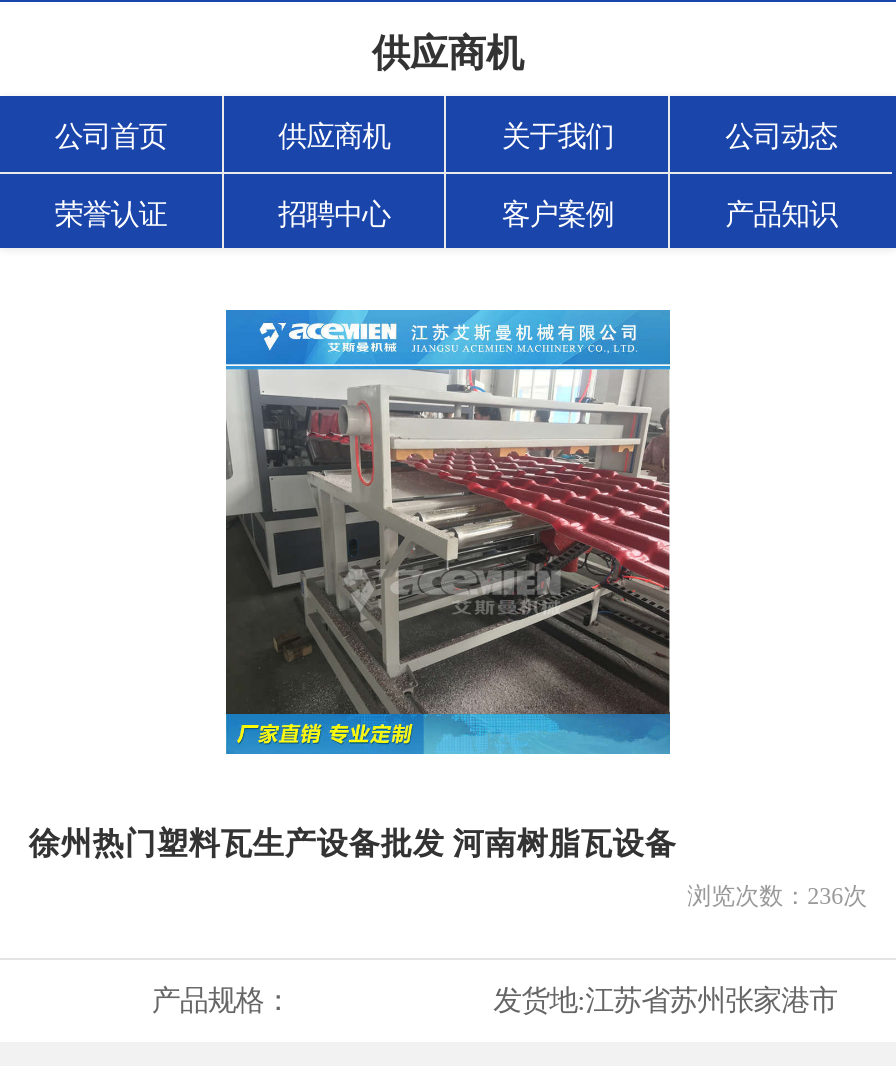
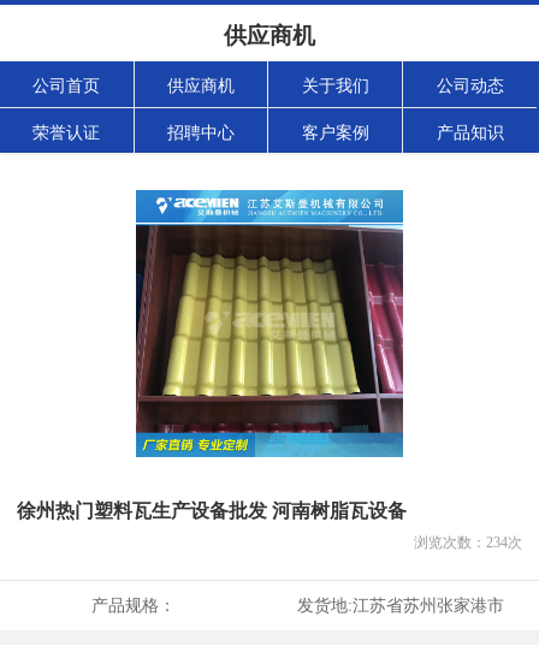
[224,366,670,730] [image] -> [135,224,403,433] [image]
[687,882,867,910] 浏览次数：236次 -> [414,534,522,551] 浏览次数：234次

